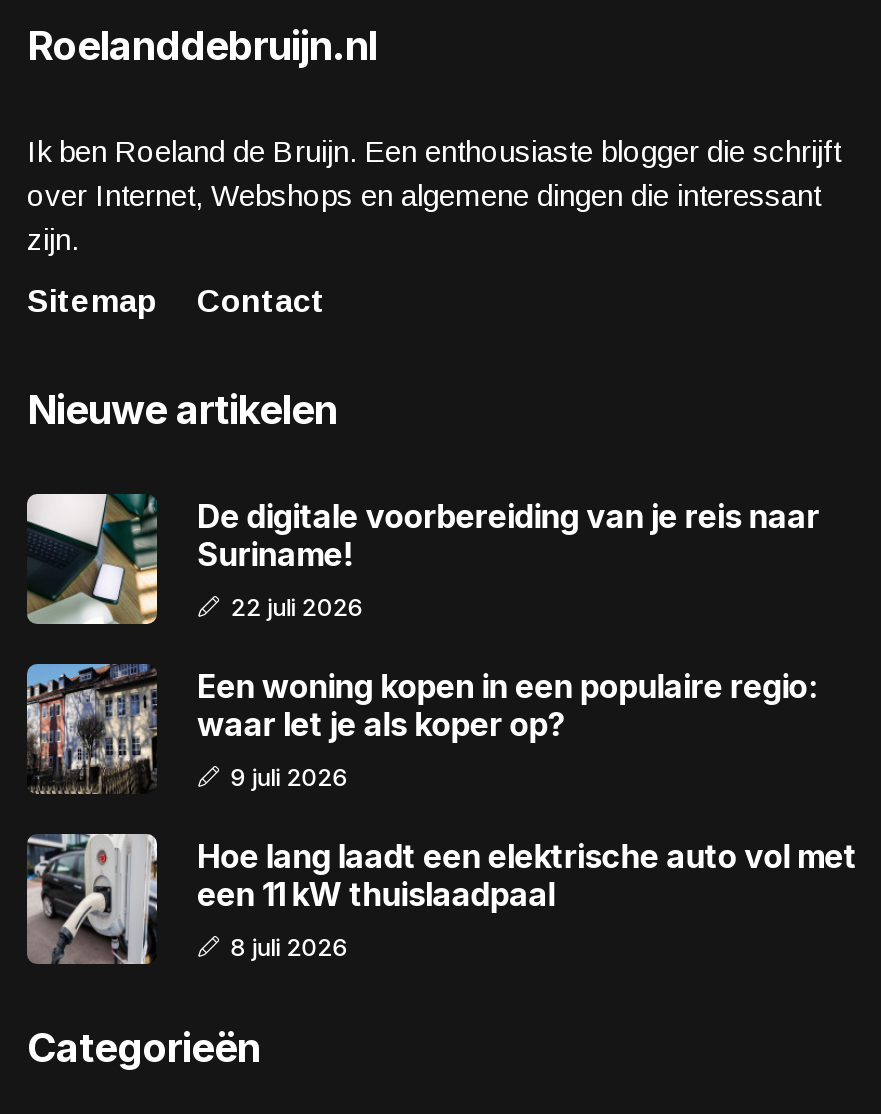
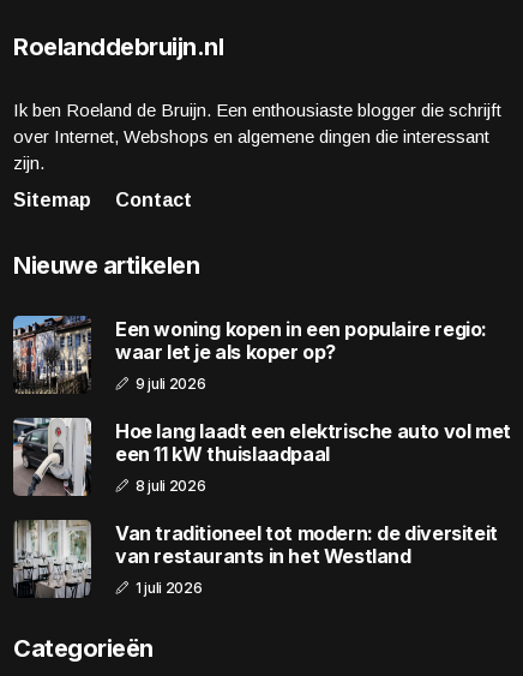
[25,492,819,626] [image] | De digitale voorbereiding van je reis naar | Suriname! | 22 juli 2026 -> none
moved [23,660,857,962] -> [11,313,511,495]: [image] | Een woning kopen in een populaire regio: | waar let je als koper op? | 9 juli 2026 | Hoe lang laadt een elektrische auto vol met | 8 juli 2026
none -> [13,519,498,598] [image] | Van traditioneel tot modern: de diversiteit | van restaurants in het Westland | 1 juli 2026

